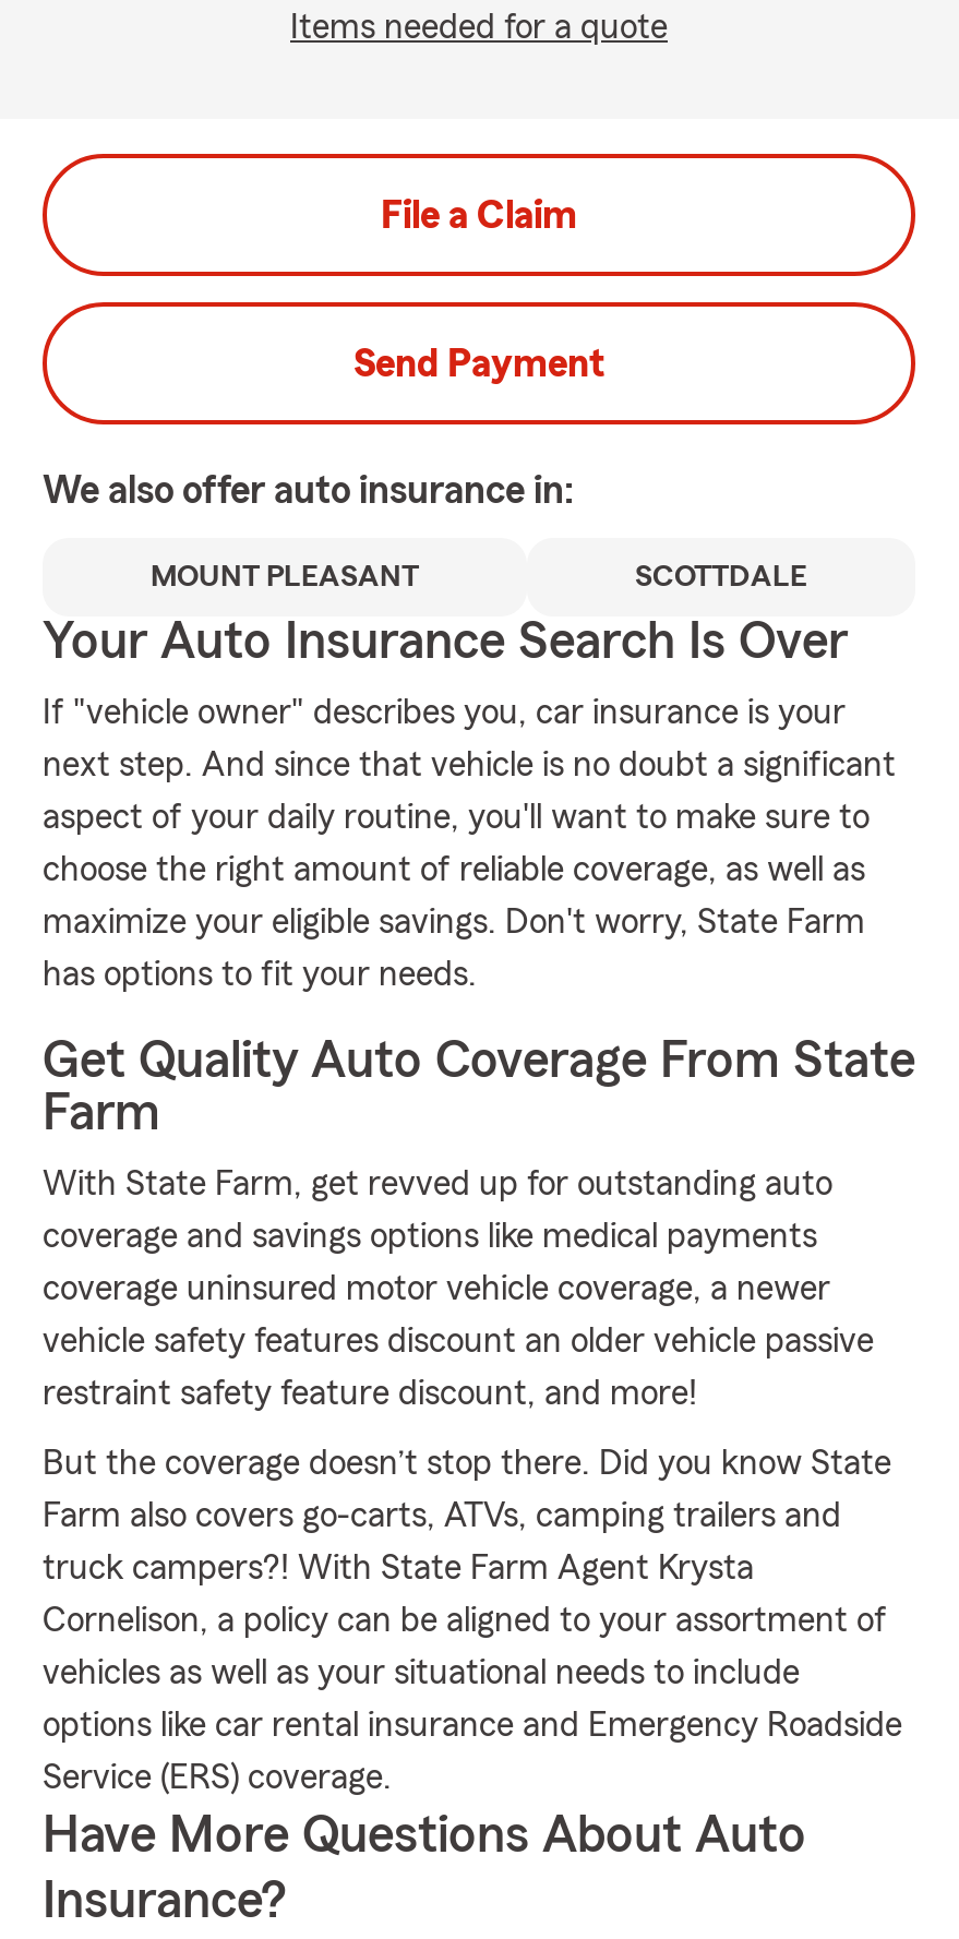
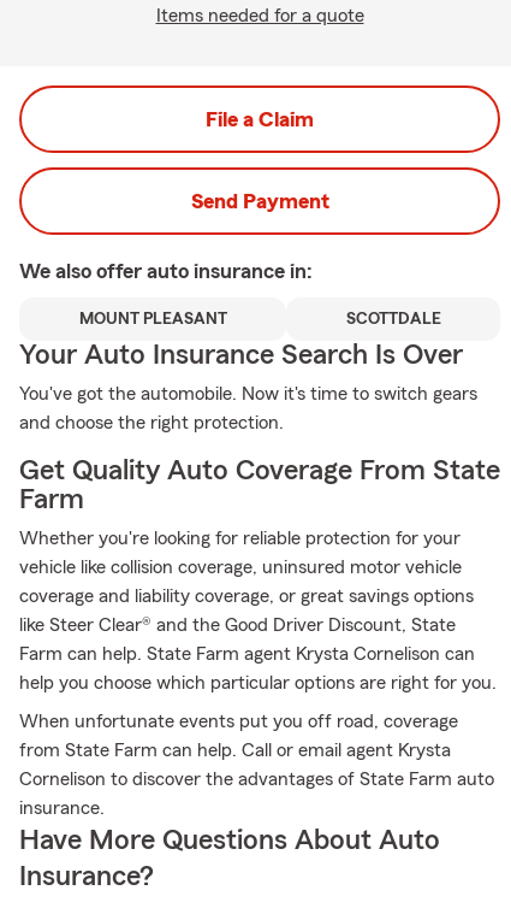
[43,695,896,992] If "vehicle owner" describes you, car insurance is your | next step. And since that vehicle is no doubt a significant | aspect of your daily routine, you'll want to make sure to | choose the right amount of reliable coverage, as well as | maximize your eligible savings. Don't worry, State Farm | has options to fit your needs. -> [19,384,477,432] You've got the automobile. Now it's time to switch gears | and choose the right protection.
[43,1166,902,1795] With State Farm, get revved up for outstanding auto | coverage and savings options like medical payments | coverage uninsured motor vehicle coverage, a newer | vehicle safety features discount an older vehicle passive | restraint safety feature discount, and more! | But the coverage doesn’t stop there. Did you know State | Farm also covers go-carts, ATVs, camping trailers and | truck campers?! With State Farm Agent Krysta | Cornelison, a policy can be aligned to your assortment of | vehicles as well as your situational needs to include | options like car rental insurance and Emergency Roadside | Service (ERS) coverage. -> [19,529,497,818] Whether you're looking for reliable protection for your | vehicle like collision coverage, uninsured motor vehicle | coverage and liability coverage, or great savings options | like Steer Clear® and the Good Driver Discount, State | Farm can help. State Farm agent Krysta Cornelison can | help you choose which particular options are right for you. | When unfortunate events put you off road, coverage | from State Farm can help. Call or email agent Krysta | Cornelison to discover the advantages of State Farm auto | insurance.

